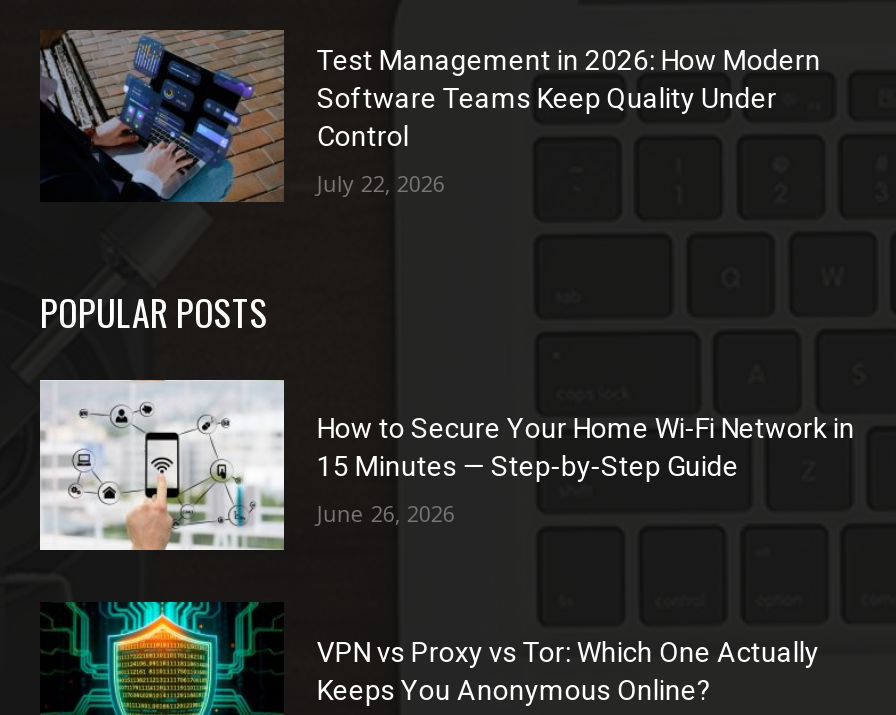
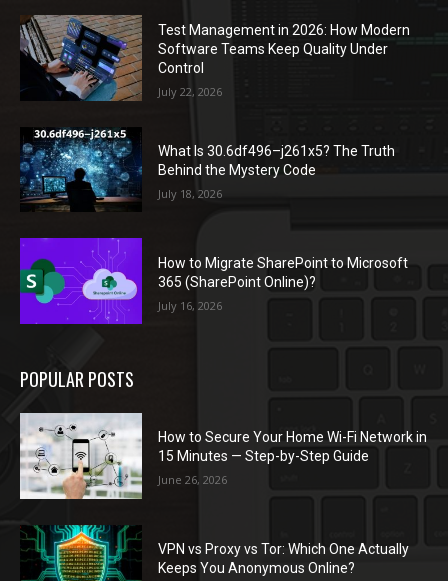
none -> [19,237,408,325] [image] | How to Migrate SharePoint to Microsoft | 365 (SharePoint Online)? | July 16, 2026
none -> [20,128,395,211] [image] | What Is 30.6df496–j261x5? The Truth | Behind the Mystery Code | July 18, 2026

